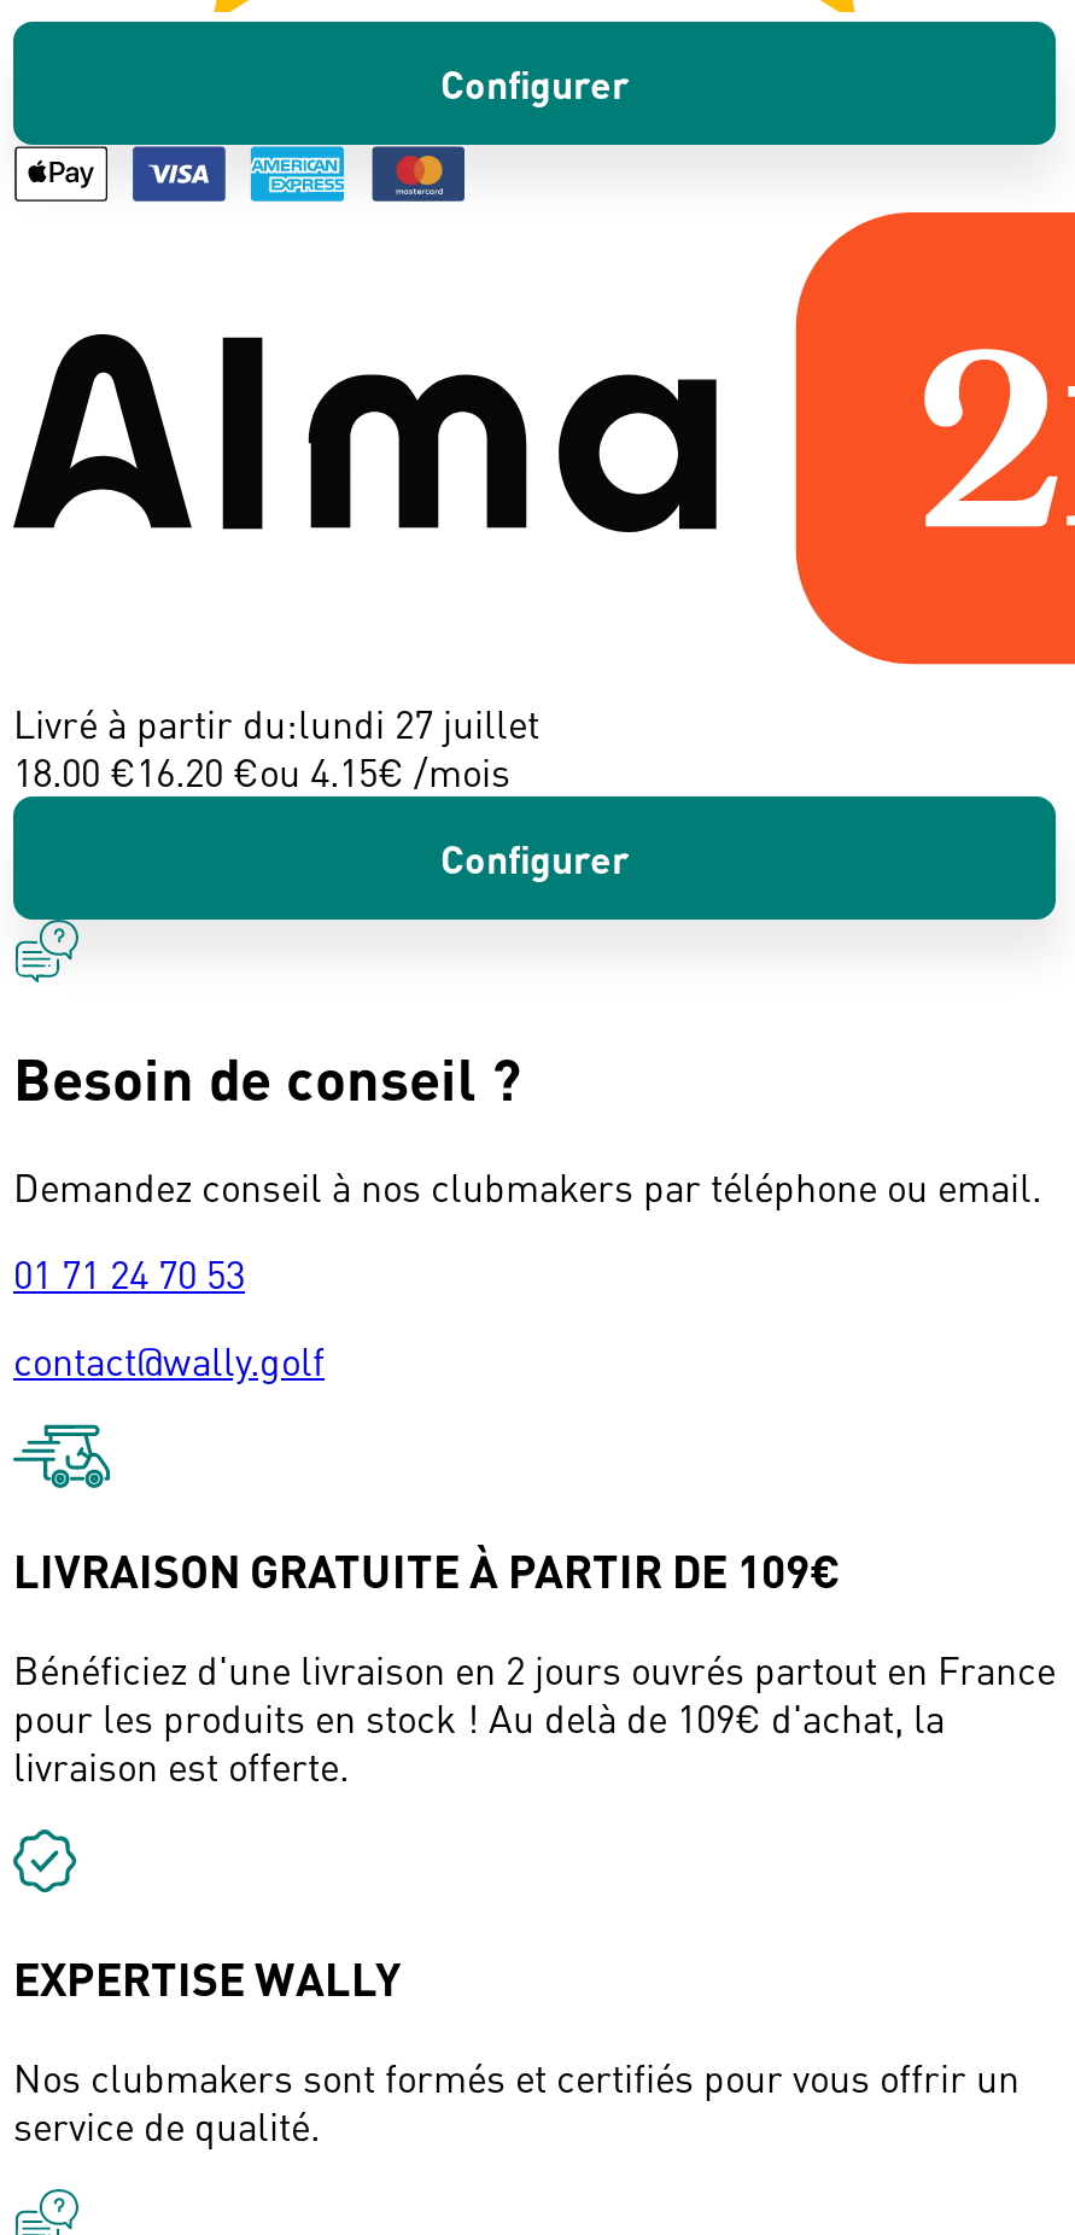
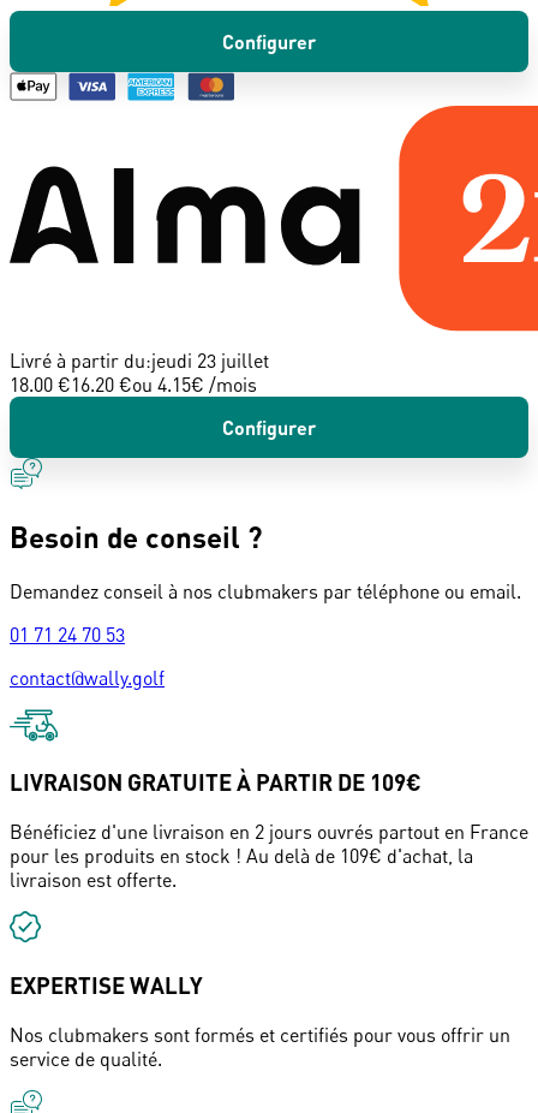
[13,700,539,748] Livré à partir du: lundi 27 juillet -> [10,348,269,372] Livré à partir du: jeudi 23 juillet

